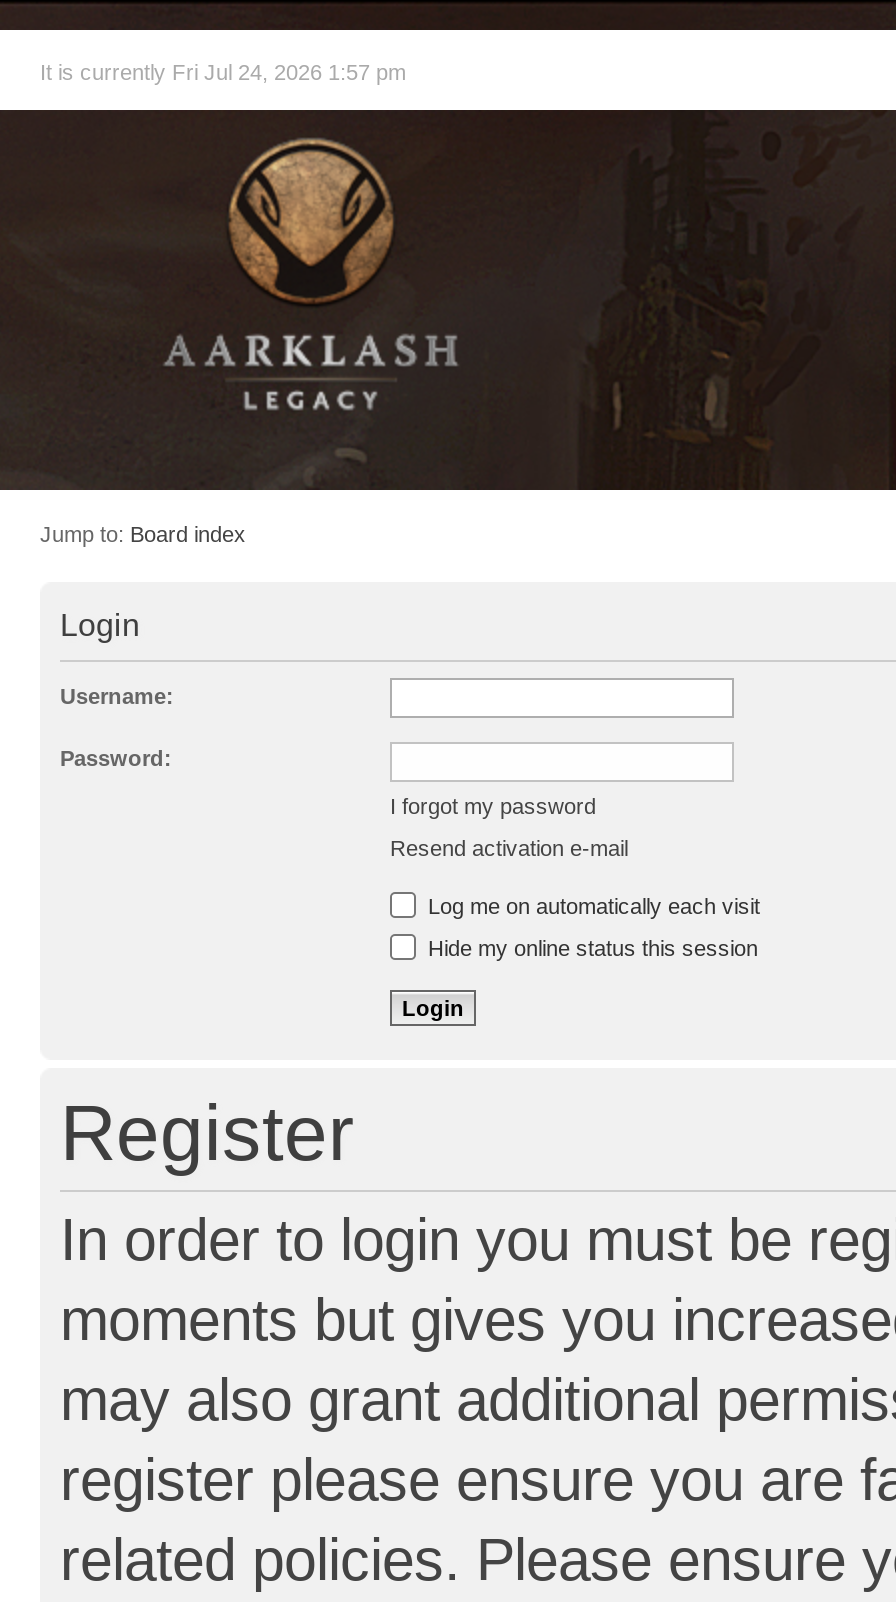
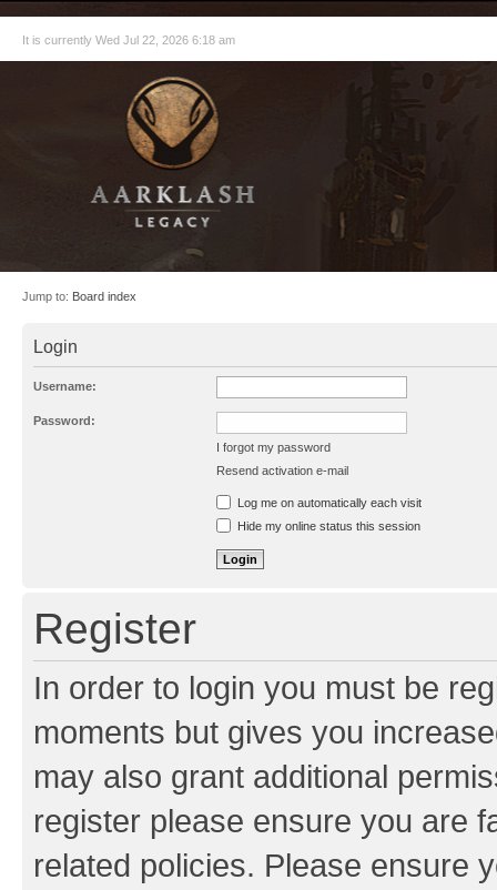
[40,60,406,84] It is currently Fri Jul 24, 2026 1:57 pm -> [22,33,235,47] It is currently Wed Jul 22, 2026 6:18 am

